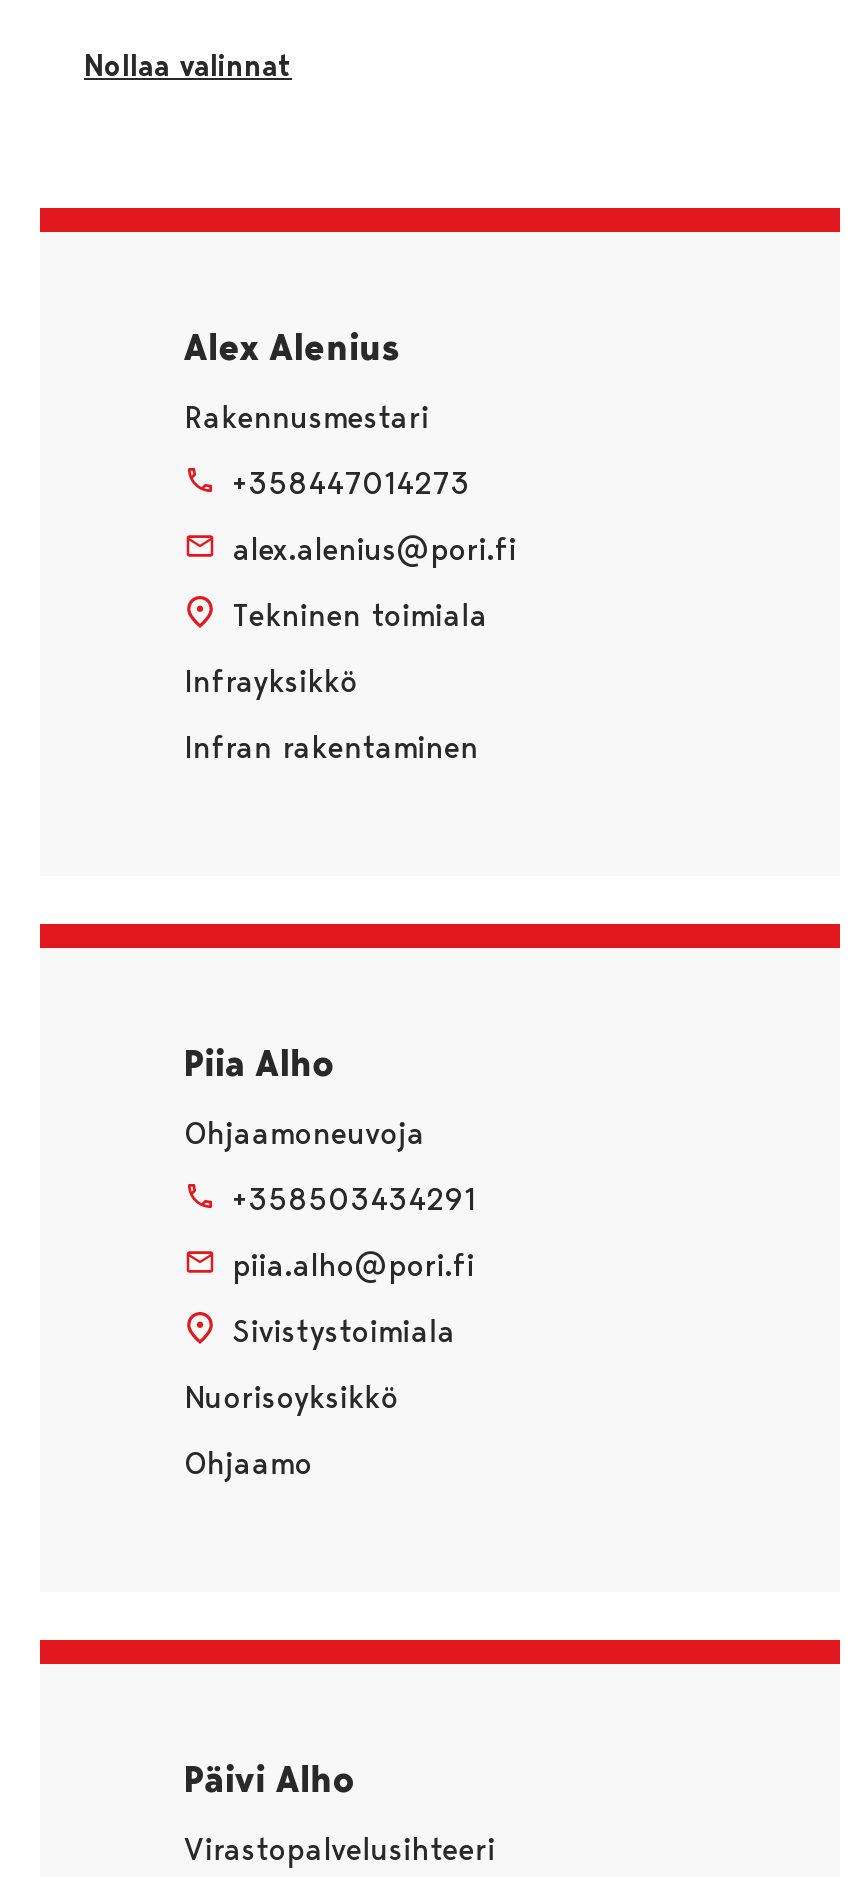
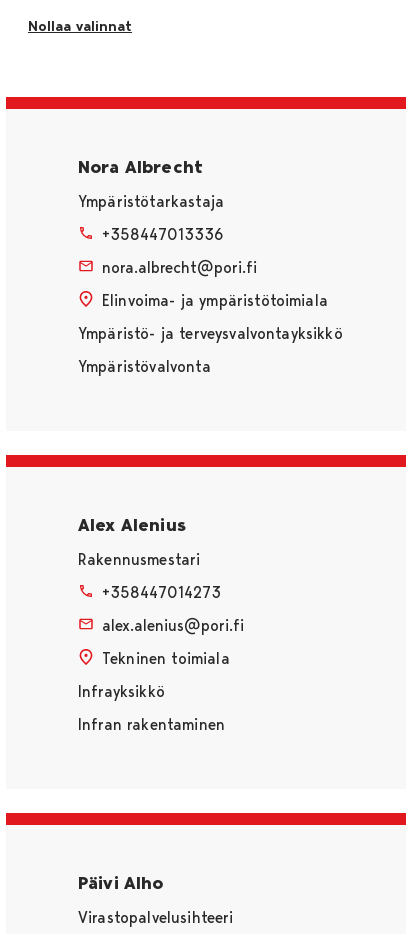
none -> [78,156,343,376] Nora Albrecht | Ympäristötarkastaja | +358447013336 | nora.albrecht@pori.fi | Elinvoima- ja ympäristötoimiala | Ympäristö- ja terveysvalvontayksikkö | Ympäristövalvonta
moved [184,326,516,766] -> [78,514,244,734]: Alex Alenius | Rakennusmestari | +358447014273 | alex.alenius@pori.fi | Tekninen toimiala | Infrayksikkö | Infran rakentaminen
[184,1042,476,1482] Piia Alho | Ohjaamoneuvoja | +358503434291 | piia.alho@pori.fi | Sivistystoimiala | Nuorisoyksikkö | Ohjaamo -> none

